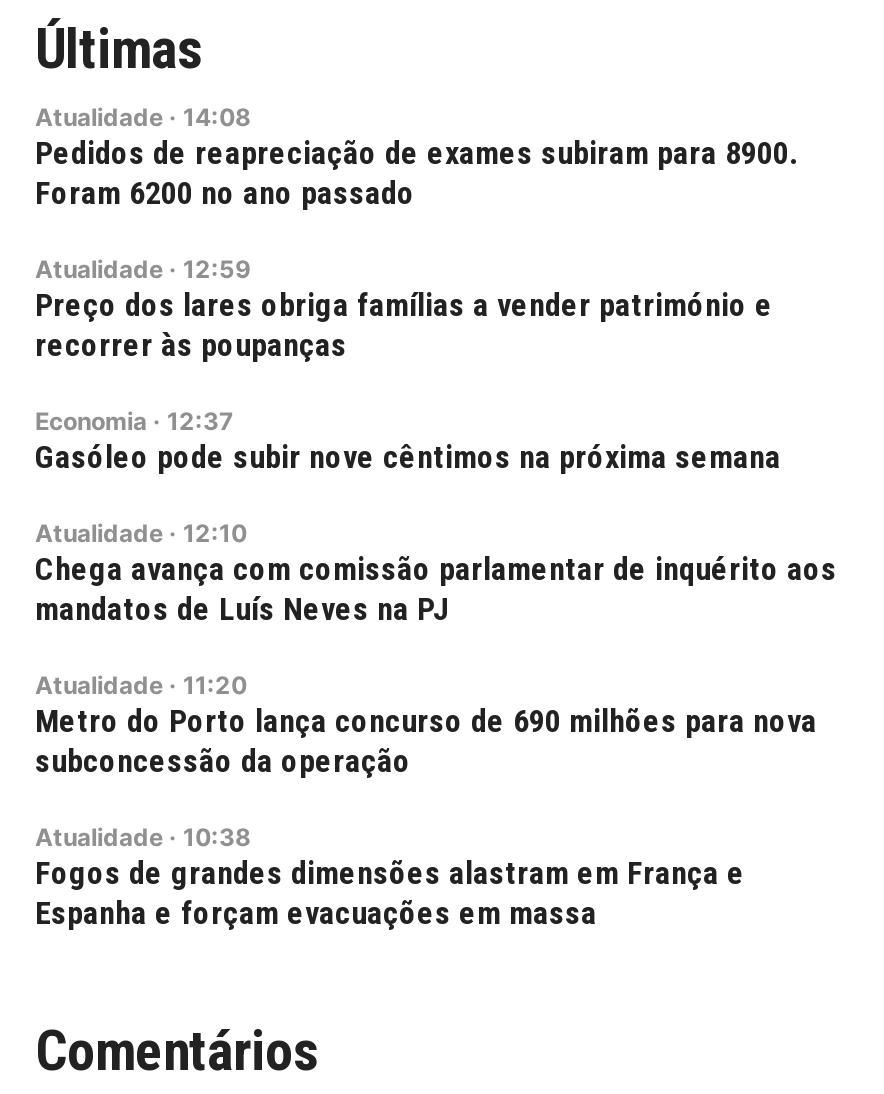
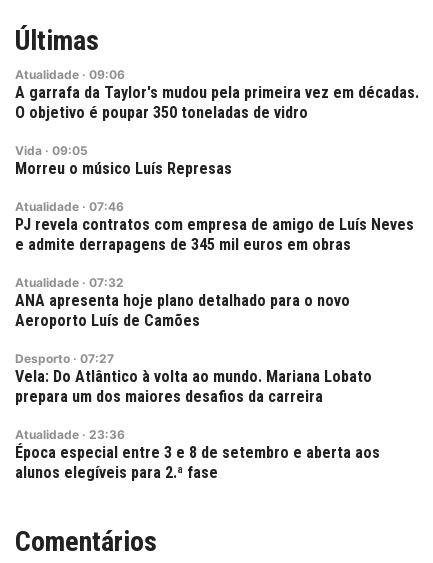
[35,103,797,213] Atualidade · 14:08 | Pedidos de reapreciação de exames subiram para 8900. | Foram 6200 no ano passado -> [15,67,419,122] Atualidade · 09:06 | A garrafa da Taylor's mudou pela primeira vez em décadas. | O objetivo é poupar 350 toneladas de vidro
[35,255,773,365] Atualidade · 12:59 | Preço dos lares obriga famílias a vender património e | recorrer às poupanças -> [15,143,232,178] Vida · 09:05 | Morreu o músico Luís Represas
[35,407,781,477] Economia · 12:37 | Gasóleo pode subir nove cêntimos na próxima semana -> [15,199,414,254] Atualidade · 07:46 | PJ revela contratos com empresa de amigo de Luís Neves | e admite derrapagens de 345 mil euros em obras
[35,519,837,629] Atualidade · 12:10 | Chega avança com comissão parlamentar de inquérito aos | mandatos de Luís Neves na PJ -> [15,275,350,330] Atualidade · 07:32 | ANA apresenta hoje plano detalhado para o novo | Aeroporto Luís de Camões
[35,671,817,781] Atualidade · 11:20 | Metro do Porto lança concurso de 690 milhões para nova | subconcessão da operação -> [15,351,372,406] Desporto · 07:27 | Vela: Do Atlântico à volta ao mundo. Mariana Lobato | prepara um dos maiores desafios da carreira
[35,823,745,933] Atualidade · 10:38 | Fogos de grandes dimensões alastram em França e | Espanha e forçam evacuações em massa -> [15,427,380,482] Atualidade · 23:36 | Época especial entre 3 e 8 de setembro e aberta aos | alunos elegíveis para 2.ª fase

